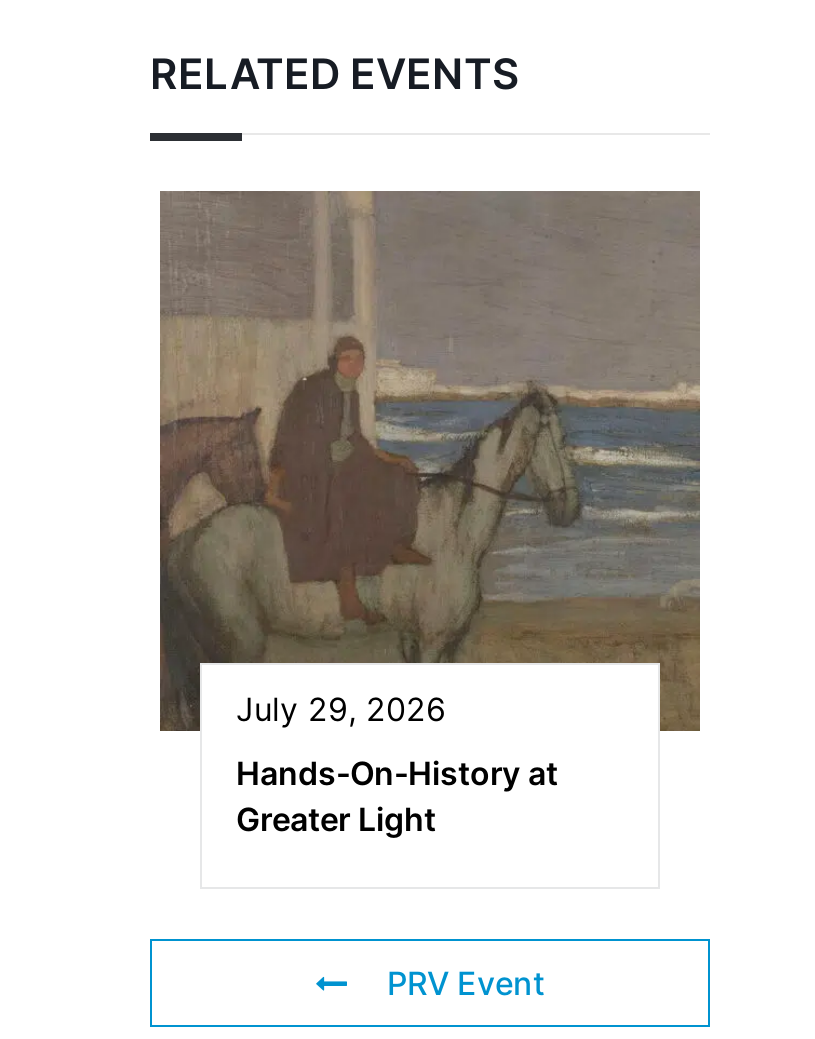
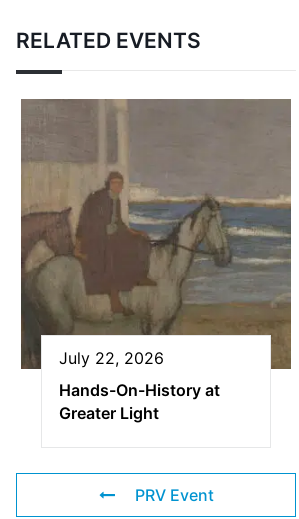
[236,689,446,729] July 29, 2026 -> [59,348,164,368] July 22, 2026

